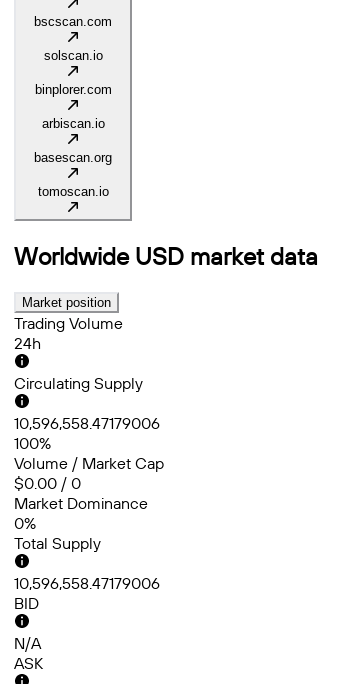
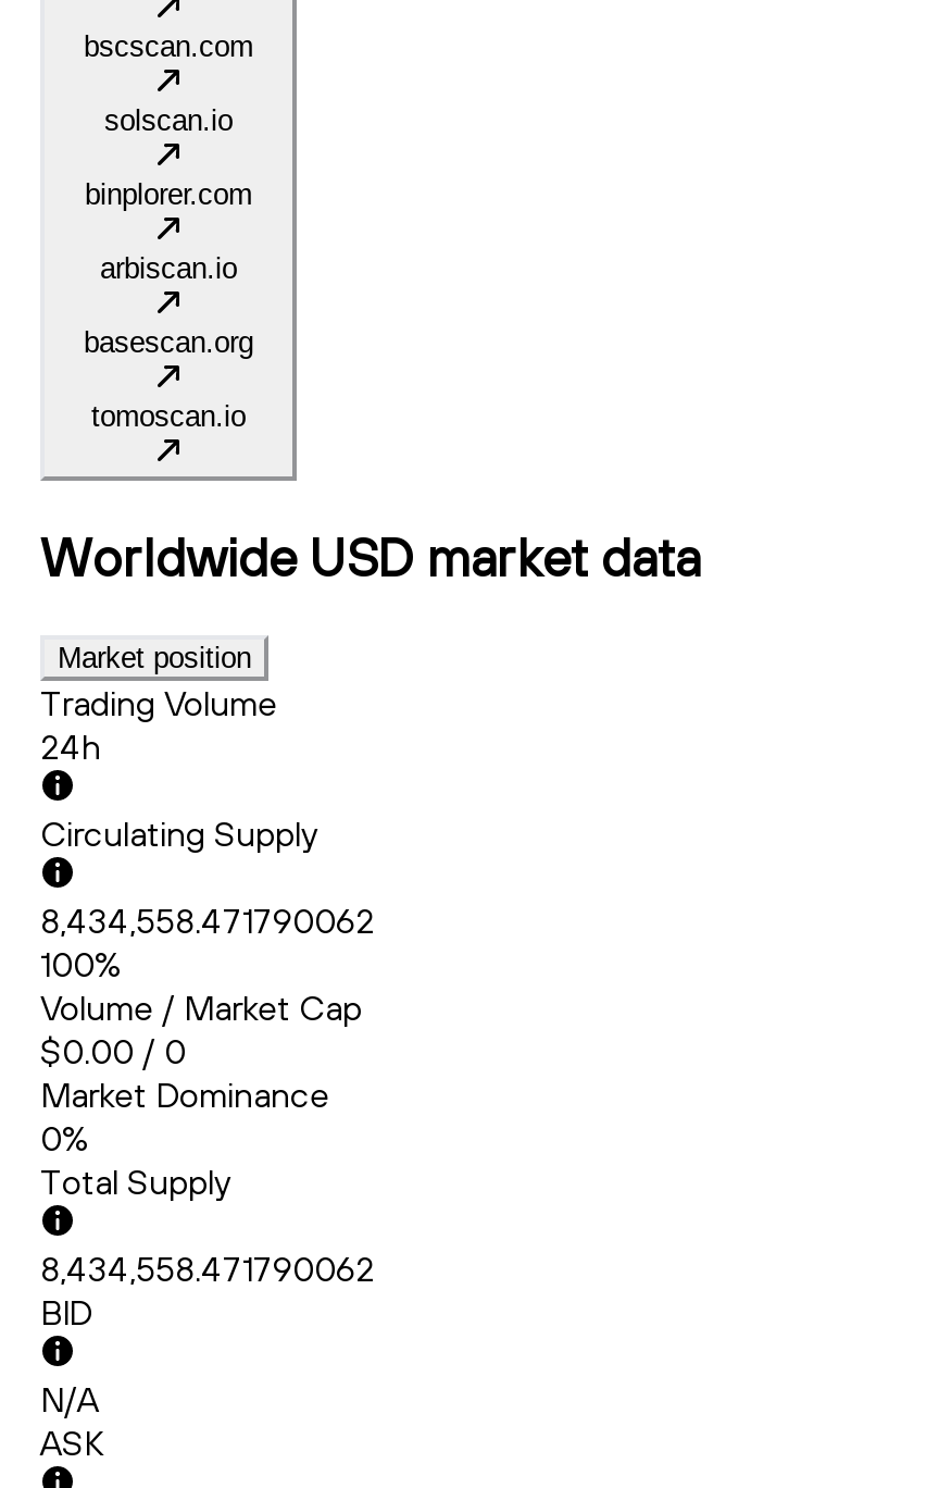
[14,413,160,433] 10,596,558.47179006 -> [40,899,375,942] 8,434,558.471790062
[14,573,160,593] 10,596,558.47179006 -> [40,1247,375,1290] 8,434,558.471790062

